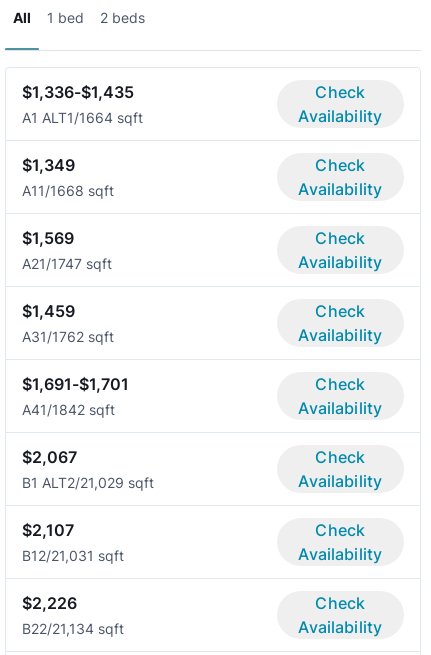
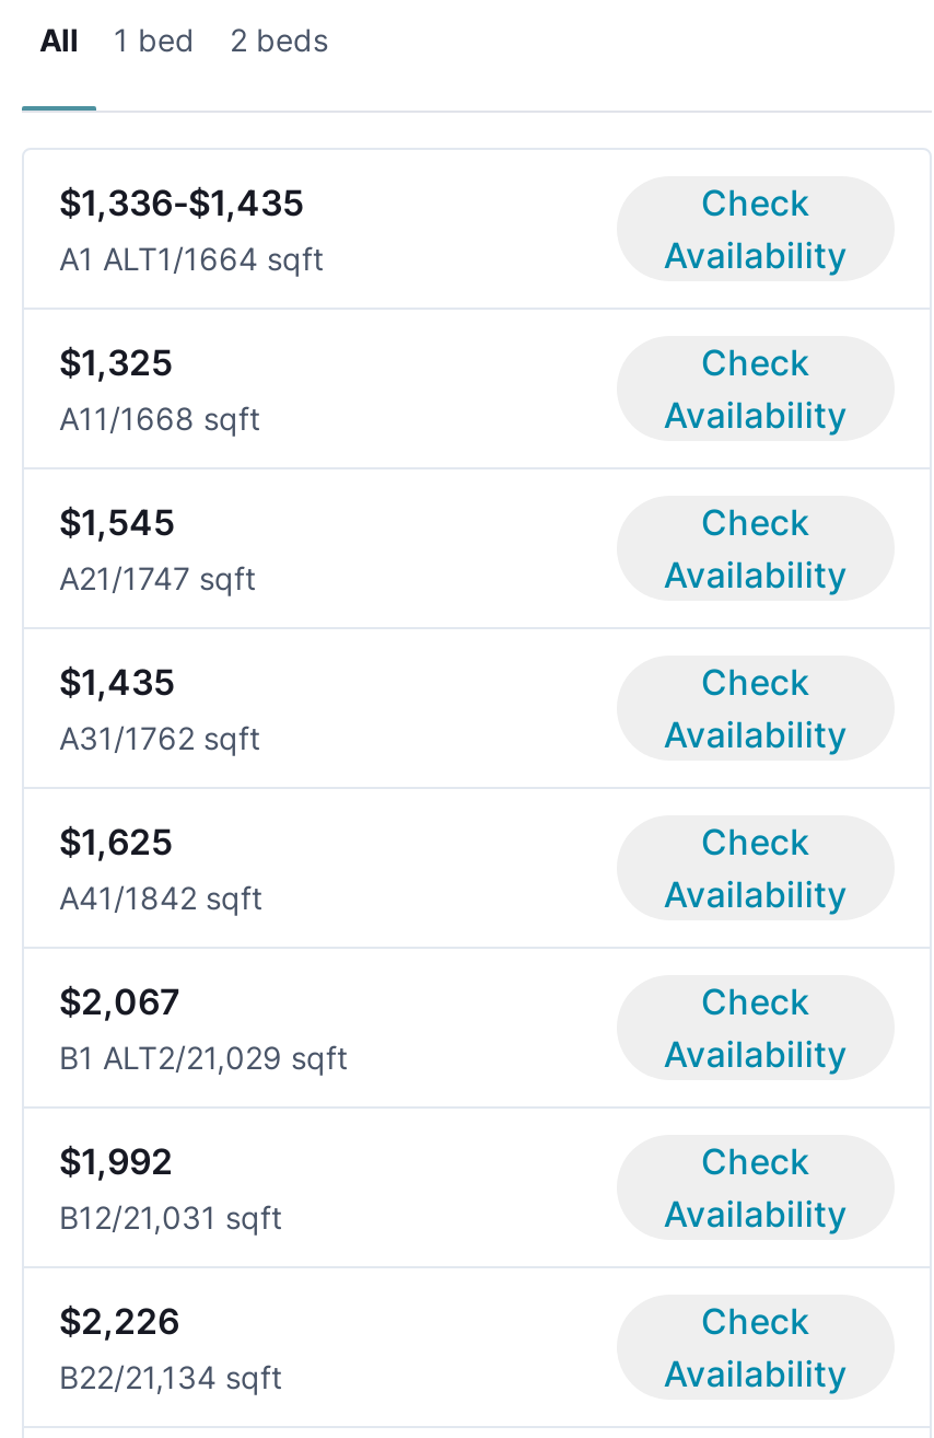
[22,155,75,175] $1,349 -> [59,340,173,384] $1,325
[22,228,74,248] $1,569 -> [59,500,175,543] $1,545
[22,301,75,321] $1,459 -> [59,659,175,703] $1,435
[22,374,129,394] $1,691-$1,701 -> [59,819,173,863] $1,625
[22,520,74,540] $2,107 -> [59,1139,173,1183] $1,992

